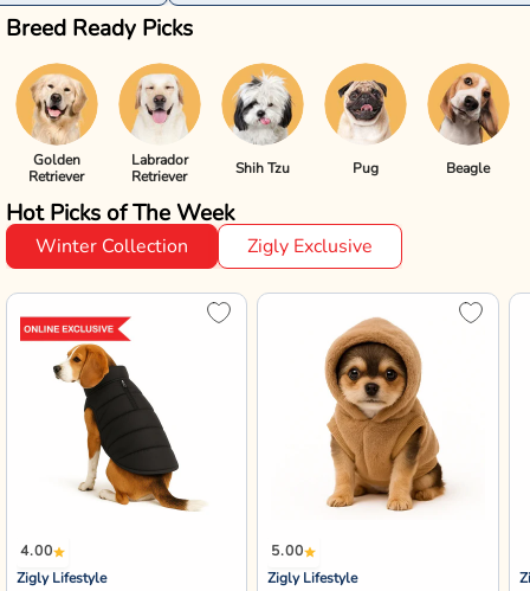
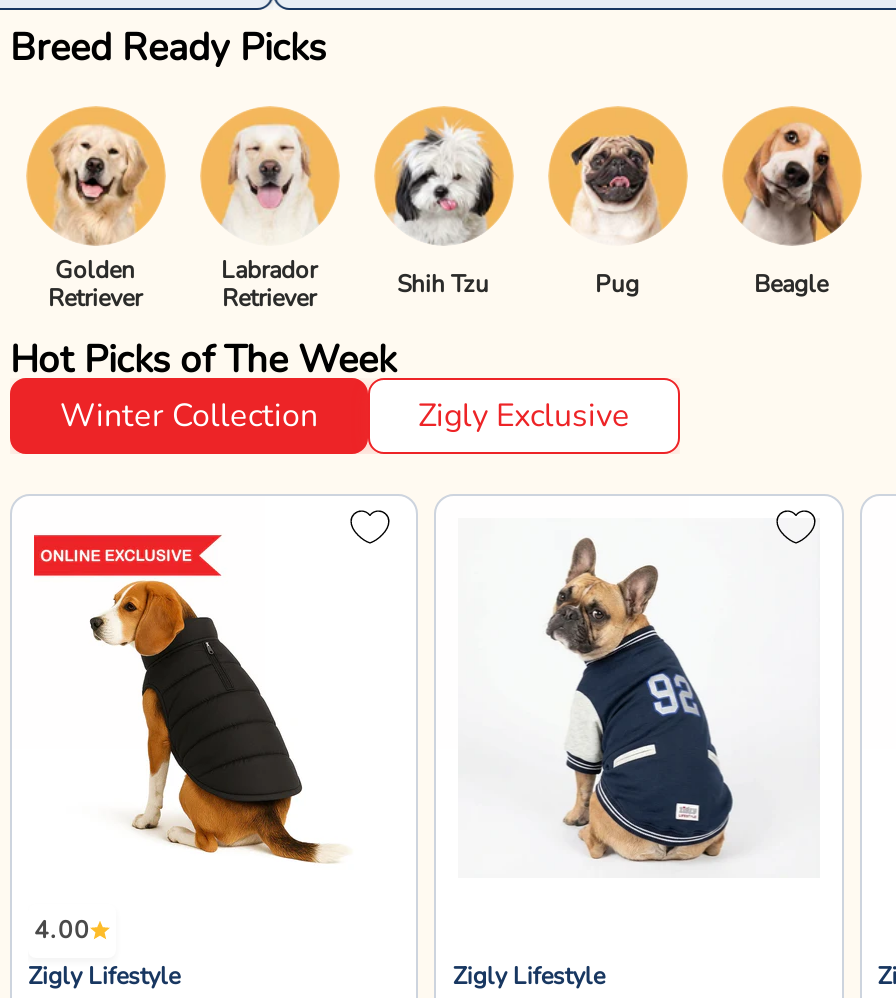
[323,316,447,512] [image] -> [544,536,754,864] [image]
[271,541,305,560] 5.00 -> none

